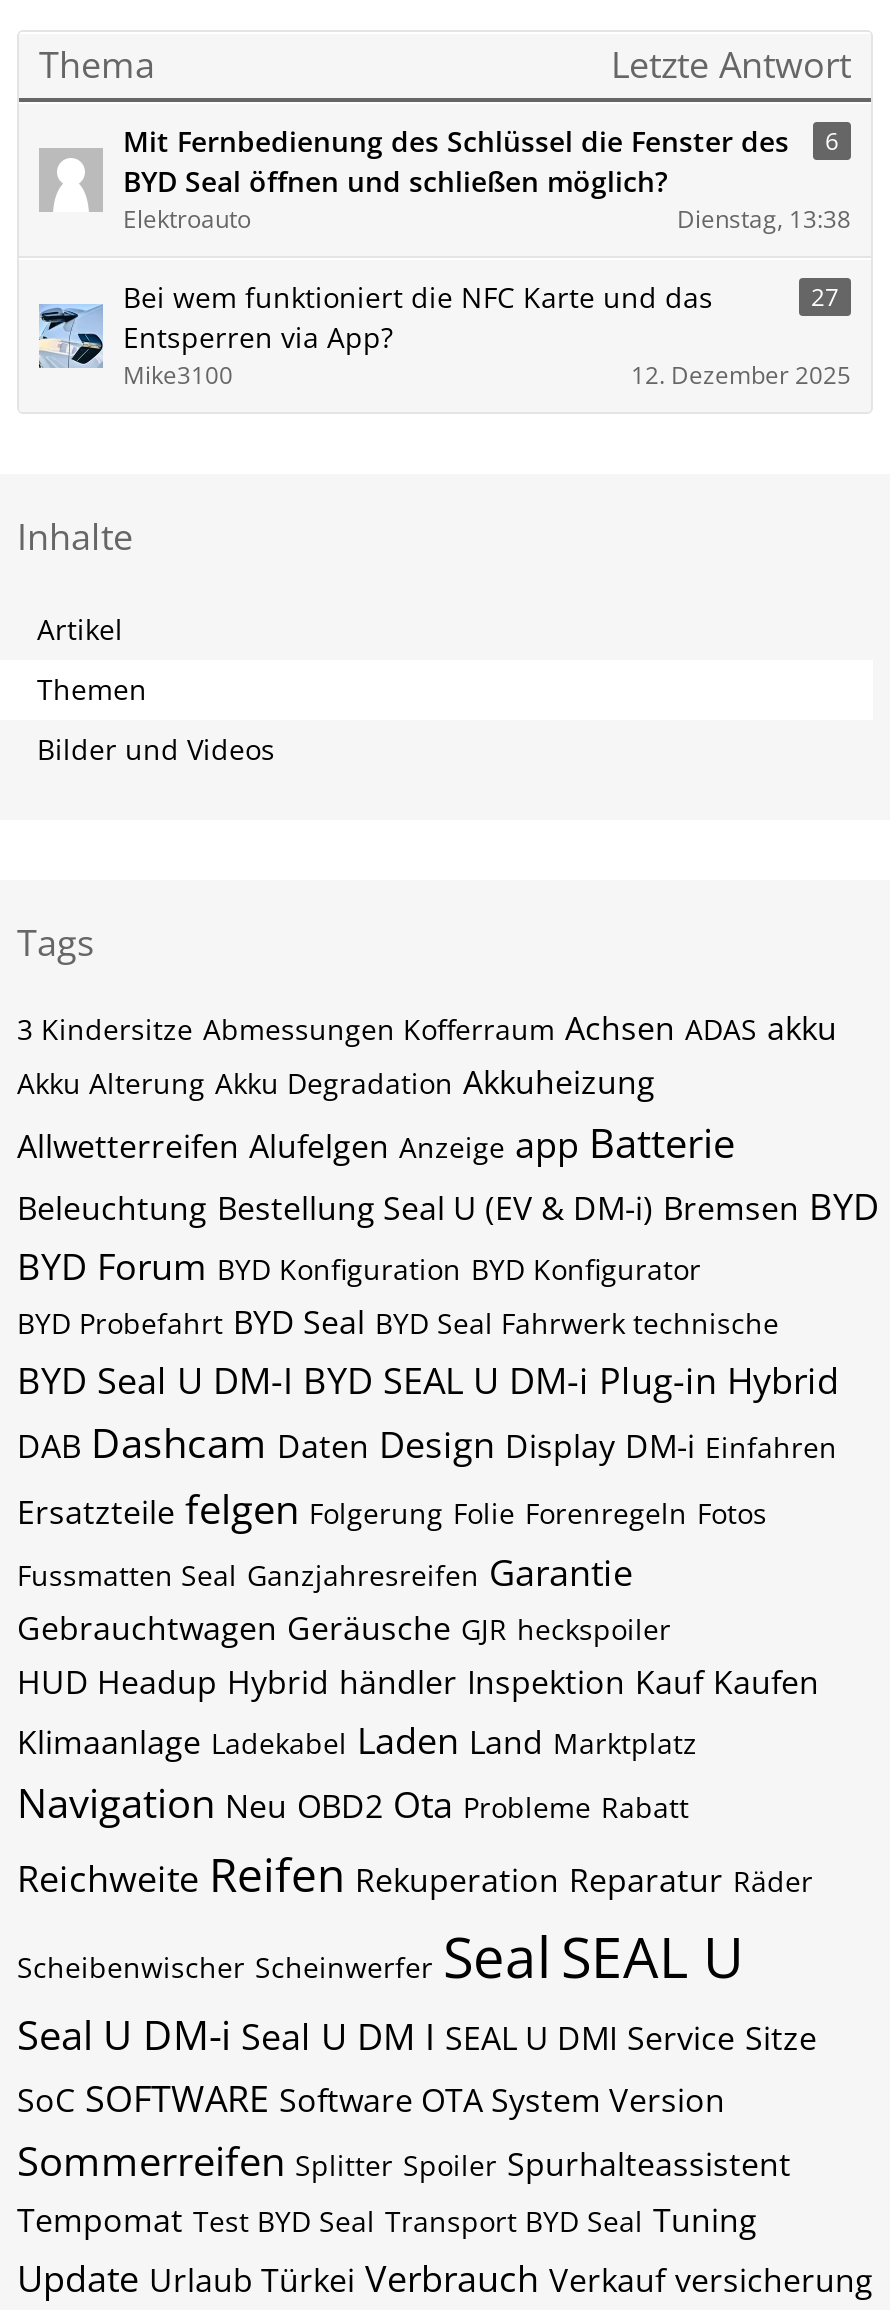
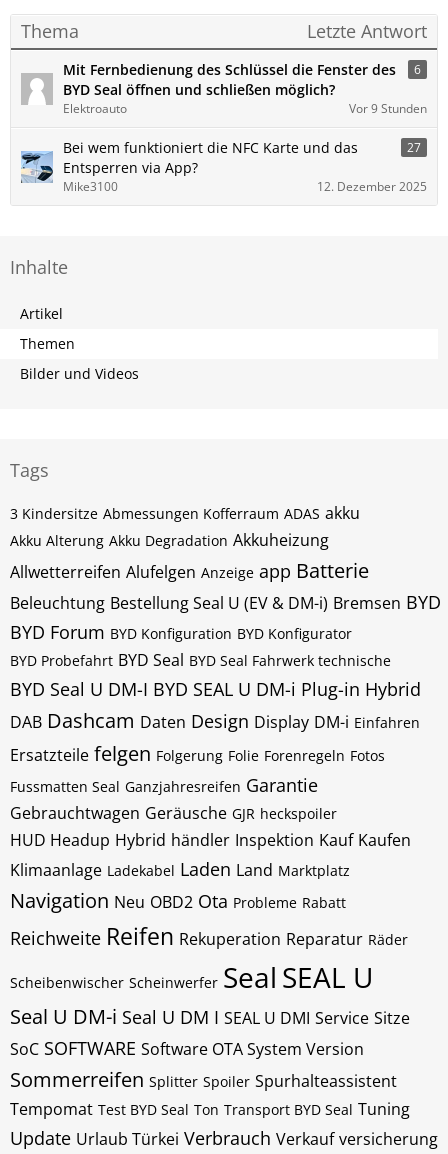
[677,202,851,236] Dienstag, 13:38 -> [349,100,427,117] Vor 9 Stunden
[17,1006,837,1050] 3 Kindersitze Abmessungen Kofferraum Achsen ADAS akku -> [10,502,360,524] 3 Kindersitze Abmessungen Kofferraum ADAS akku
[17,2198,757,2242] Tempomat Test BYD Seal Transport BYD Seal Tuning -> [10,1098,410,1120] Tempomat Test BYD Seal Ton Transport BYD Seal Tuning

